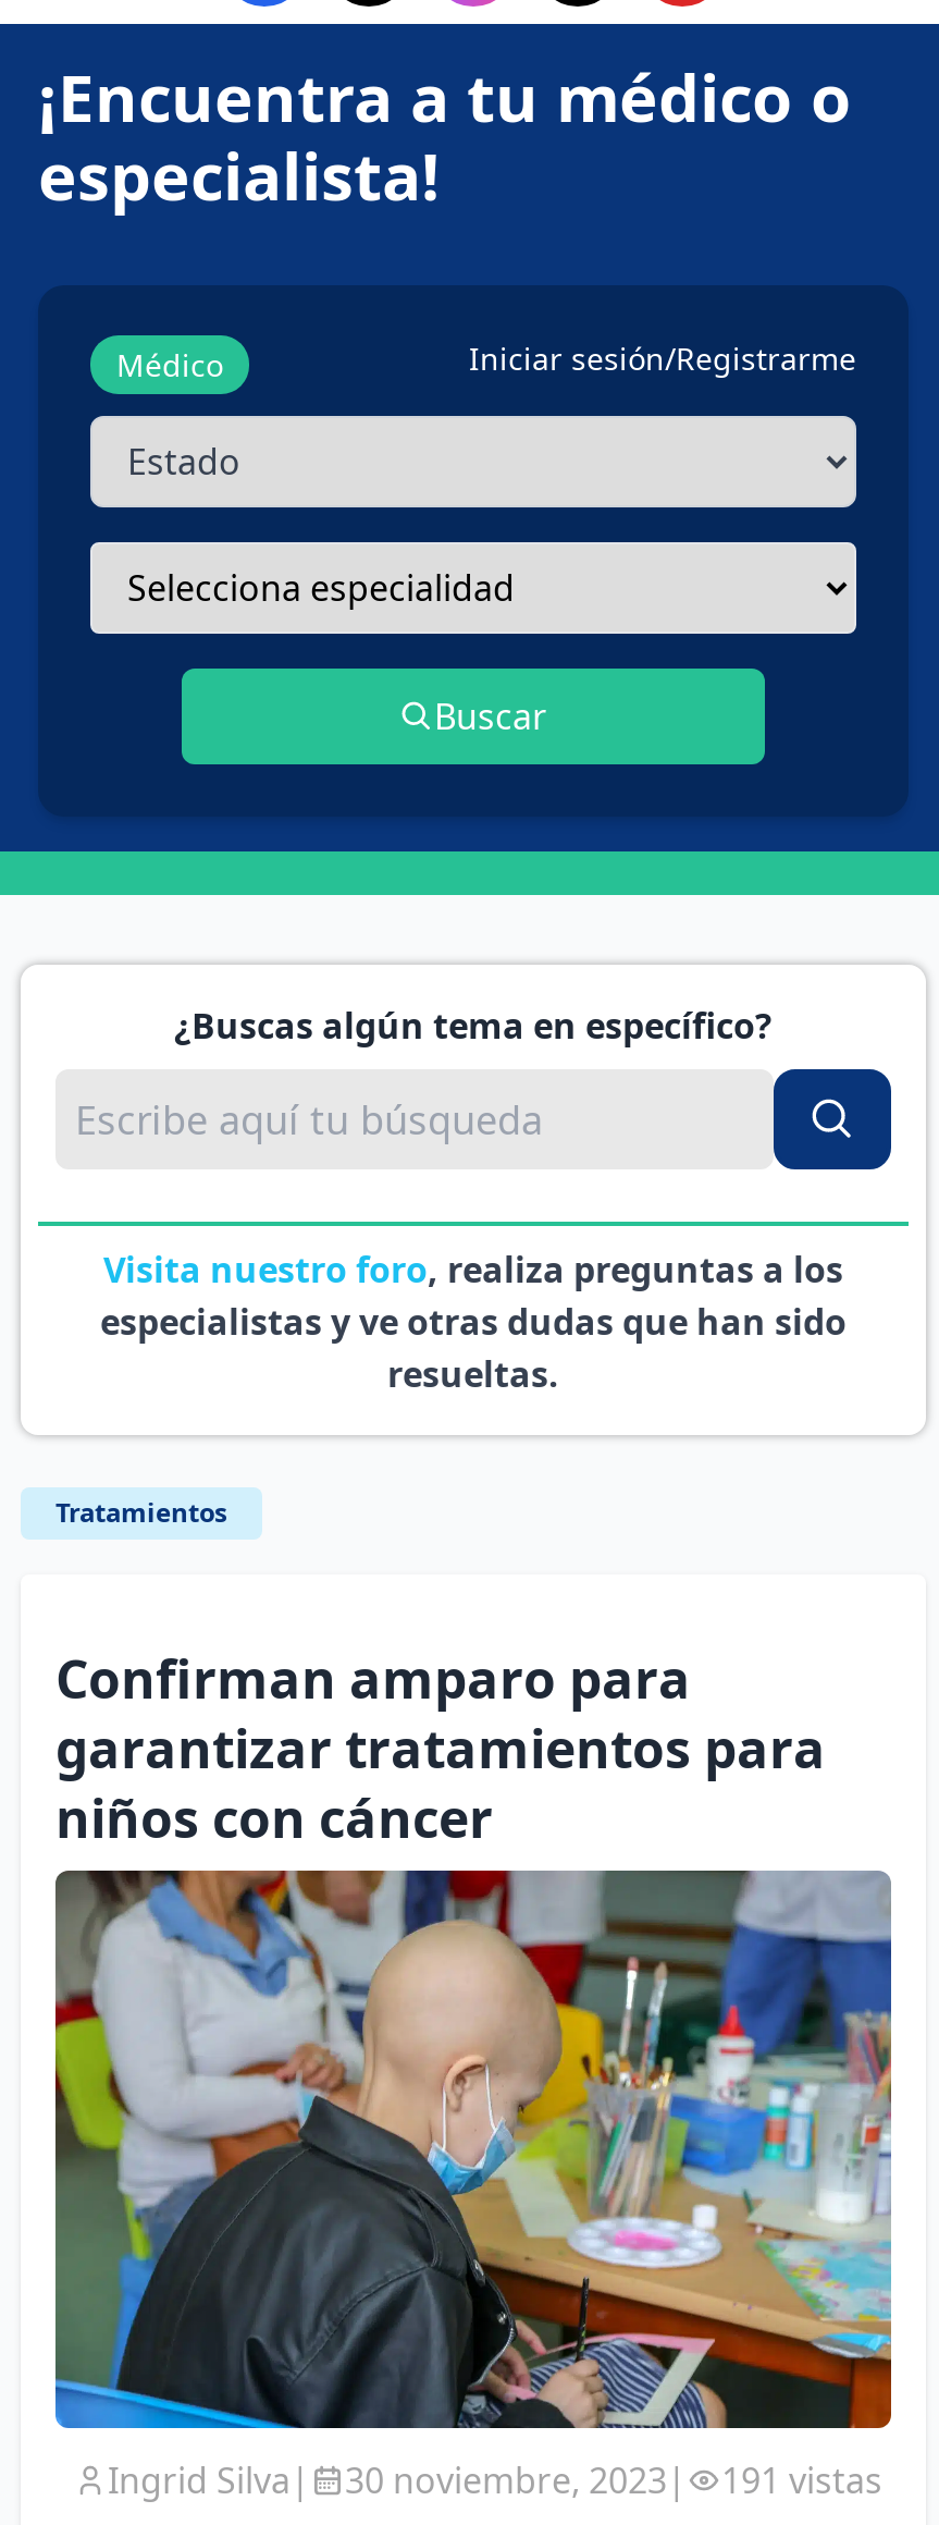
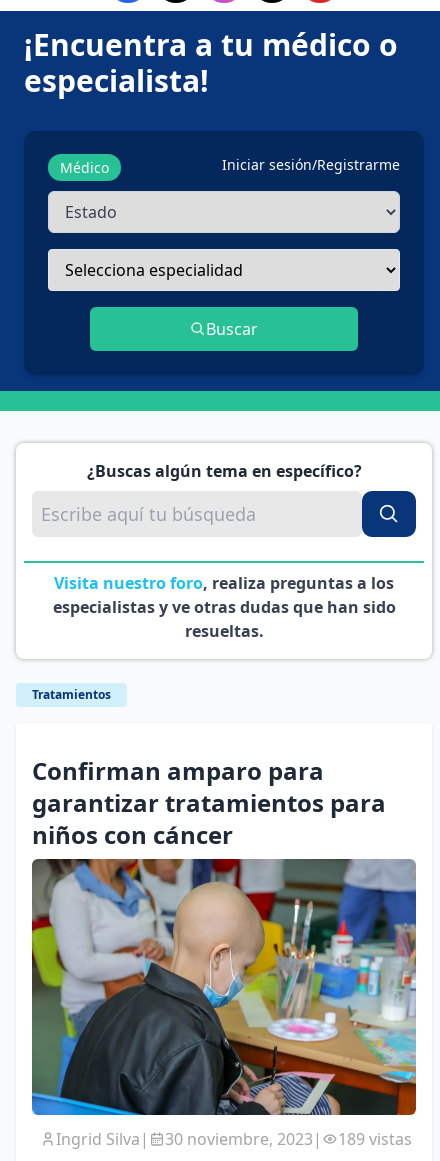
[721,2457,882,2505] 191 vistas -> [338,1128,412,1150] 189 vistas

